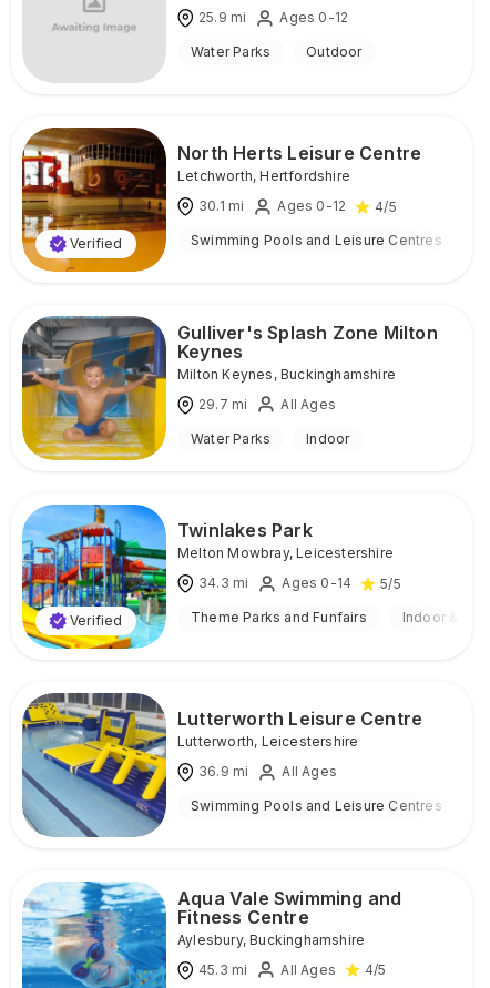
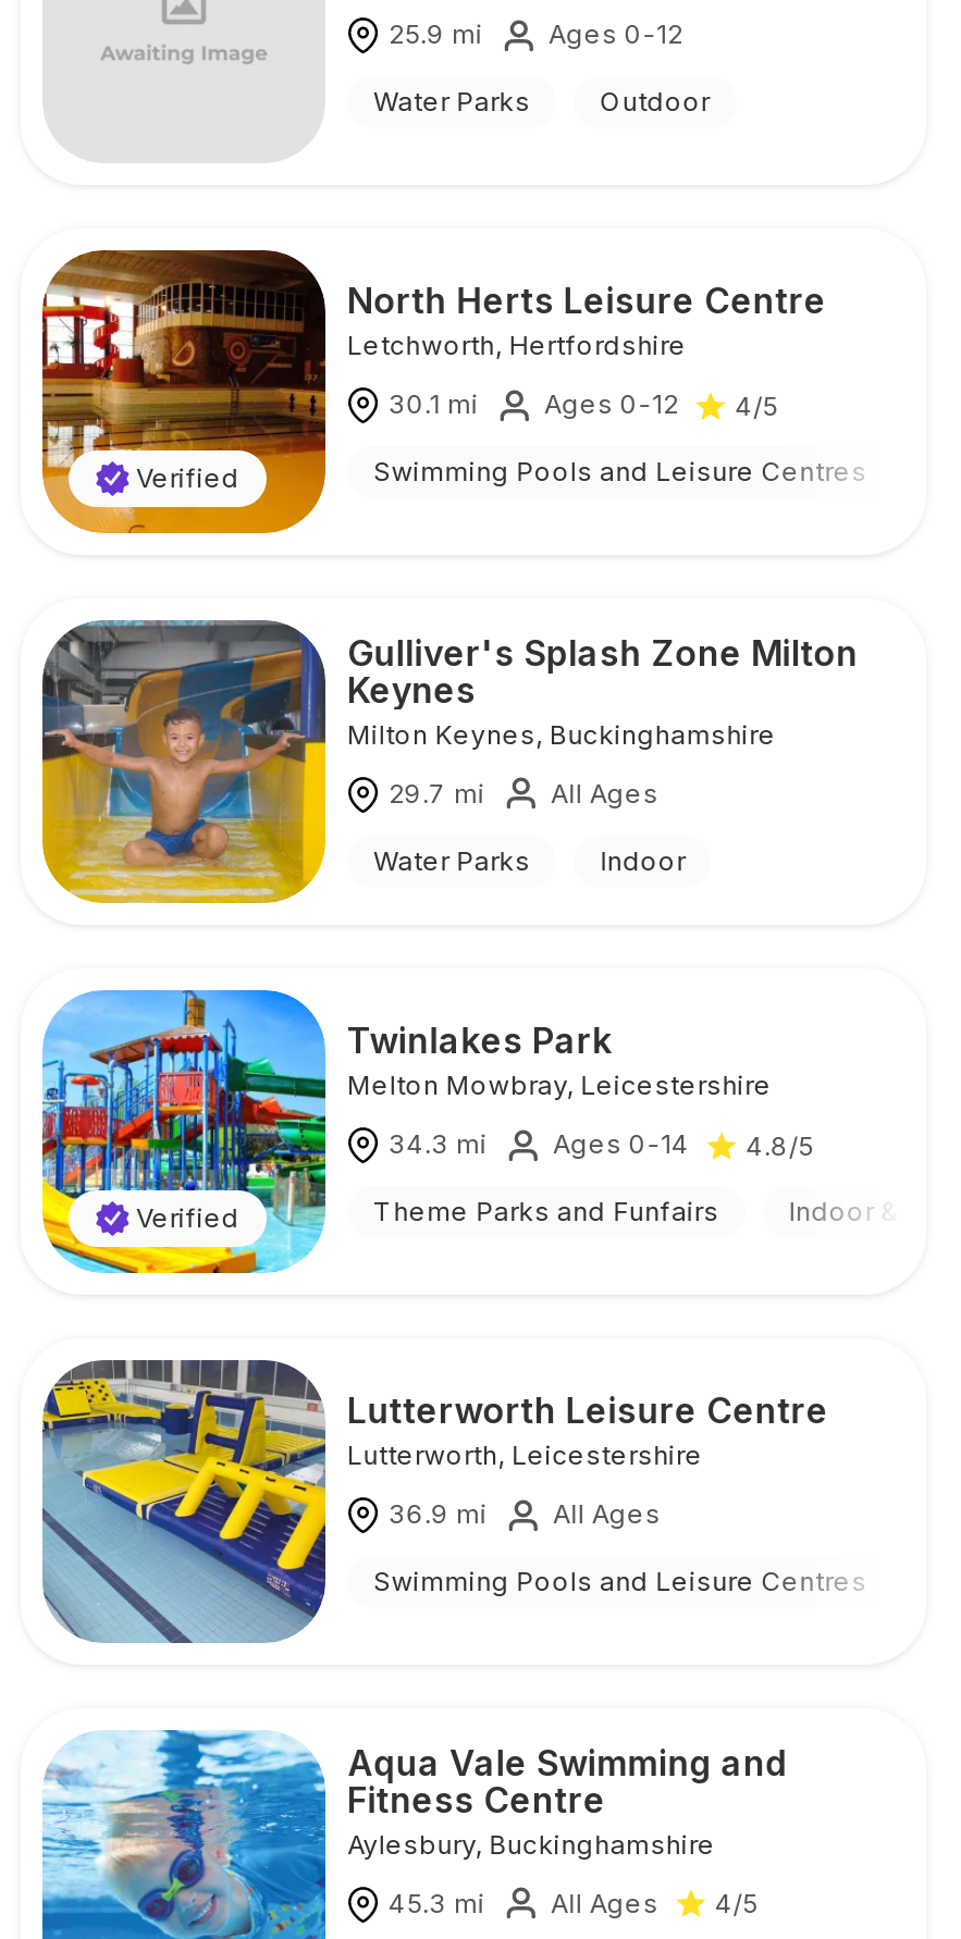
[198,575,401,592] 34.3 mi Ages 0-14 5/5 -> [389,1128,813,1162] 34.3 mi Ages 0-14 4.8/5

